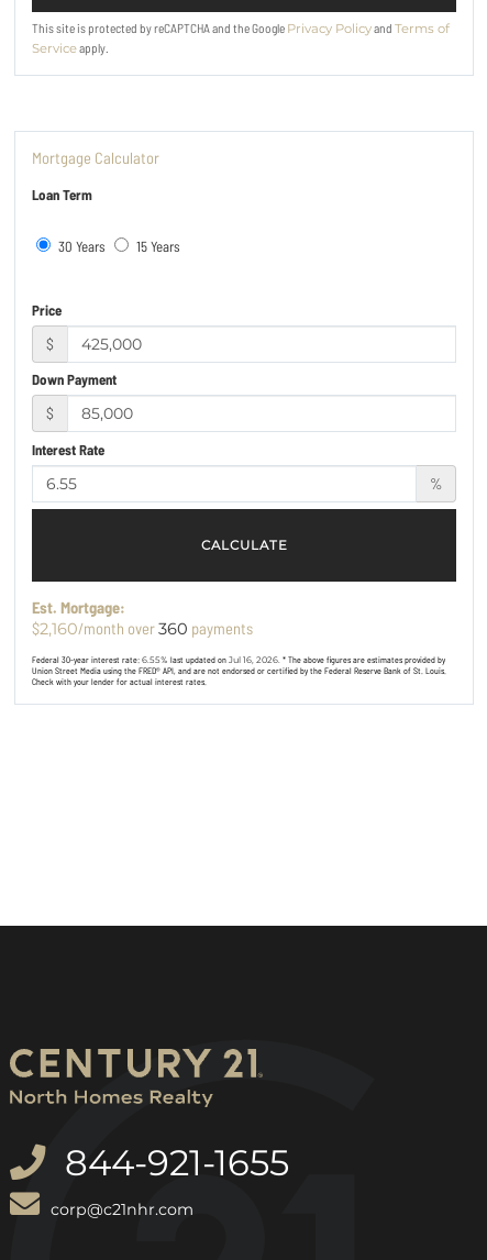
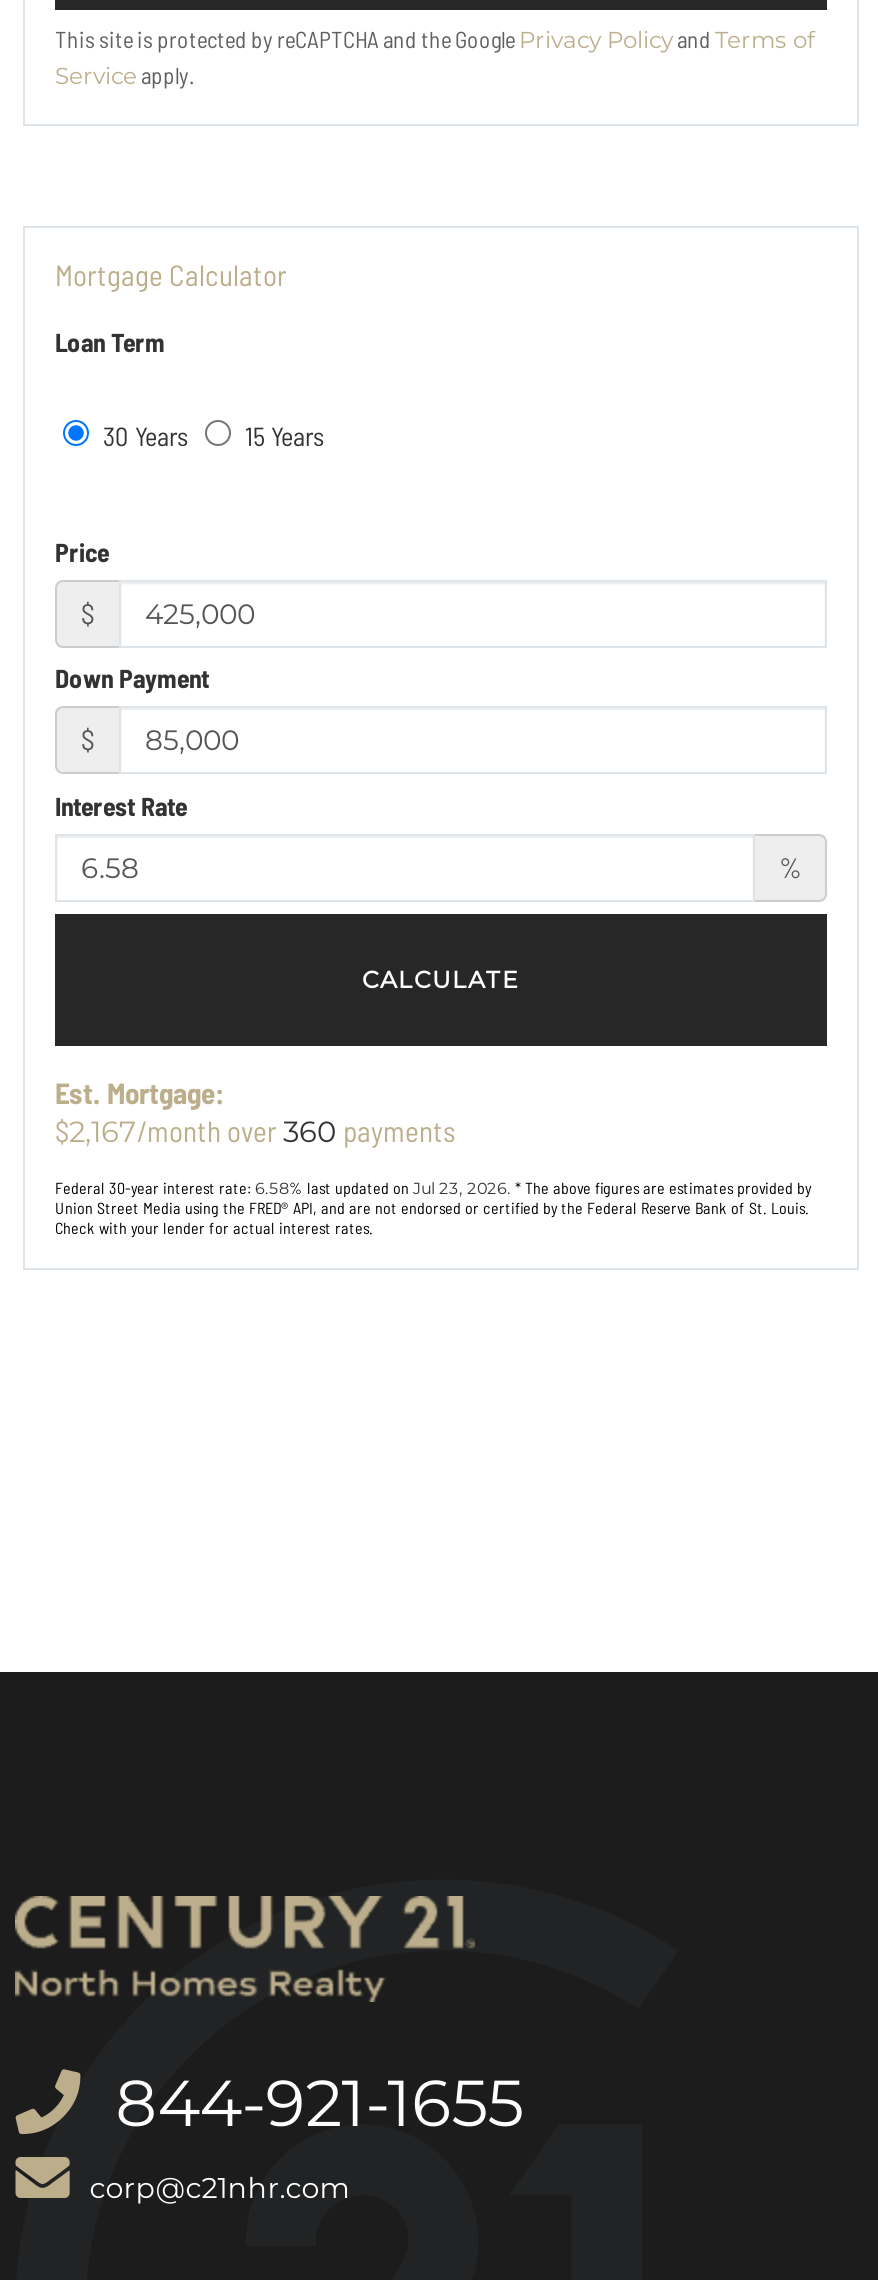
[32,618,253,639] $2,160/month over 360 payments -> [55,1112,455,1150] $2,167/month over 360 payments
[32,654,445,665] Federal 30-year interest rate: 6.55% last updated on Jul 16, 2026. * The above figures are estimates provided by -> [55,1178,811,1198] Federal 30-year interest rate: 6.58% last updated on Jul 23, 2026. * The above figures are estimates provided by

